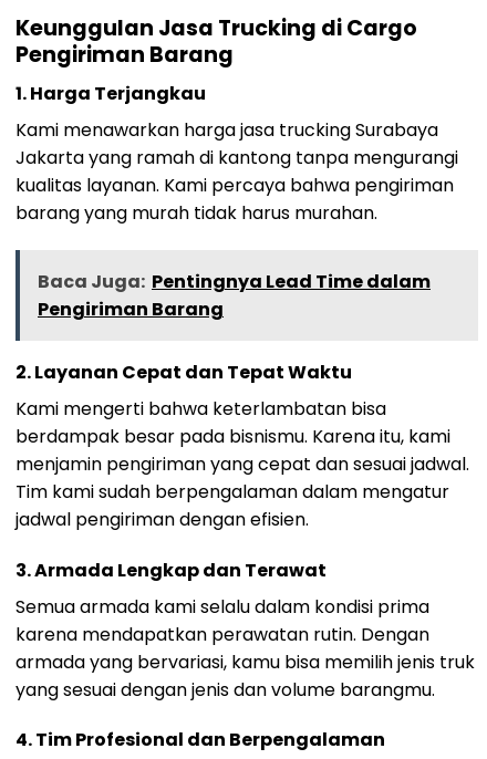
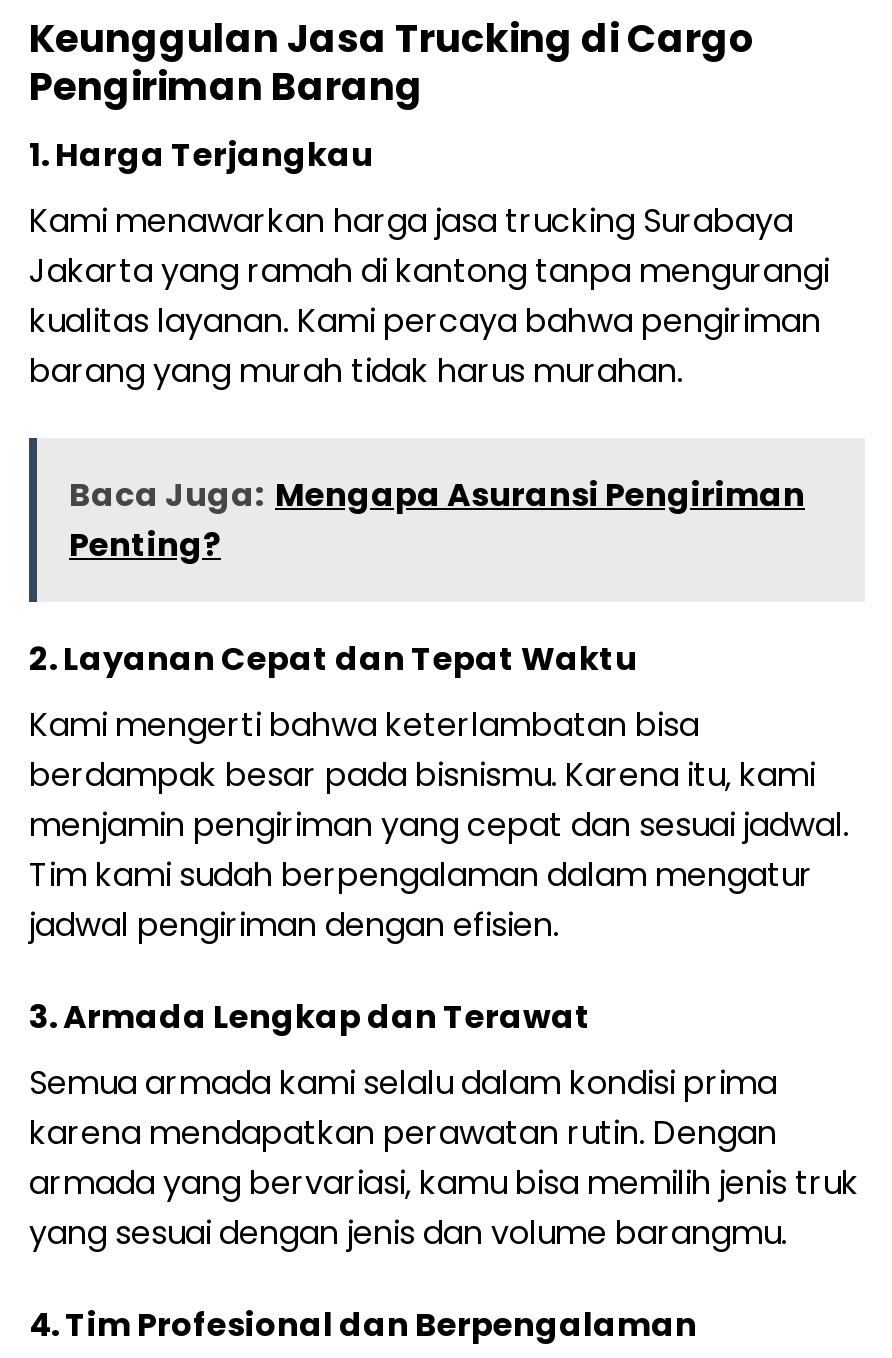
[38,269,431,322] Baca Juga: Pentingnya Lead Time dalam | Pengiriman Barang -> [69,472,805,568] Baca Juga: Mengapa Asuransi Pengiriman | Penting?

